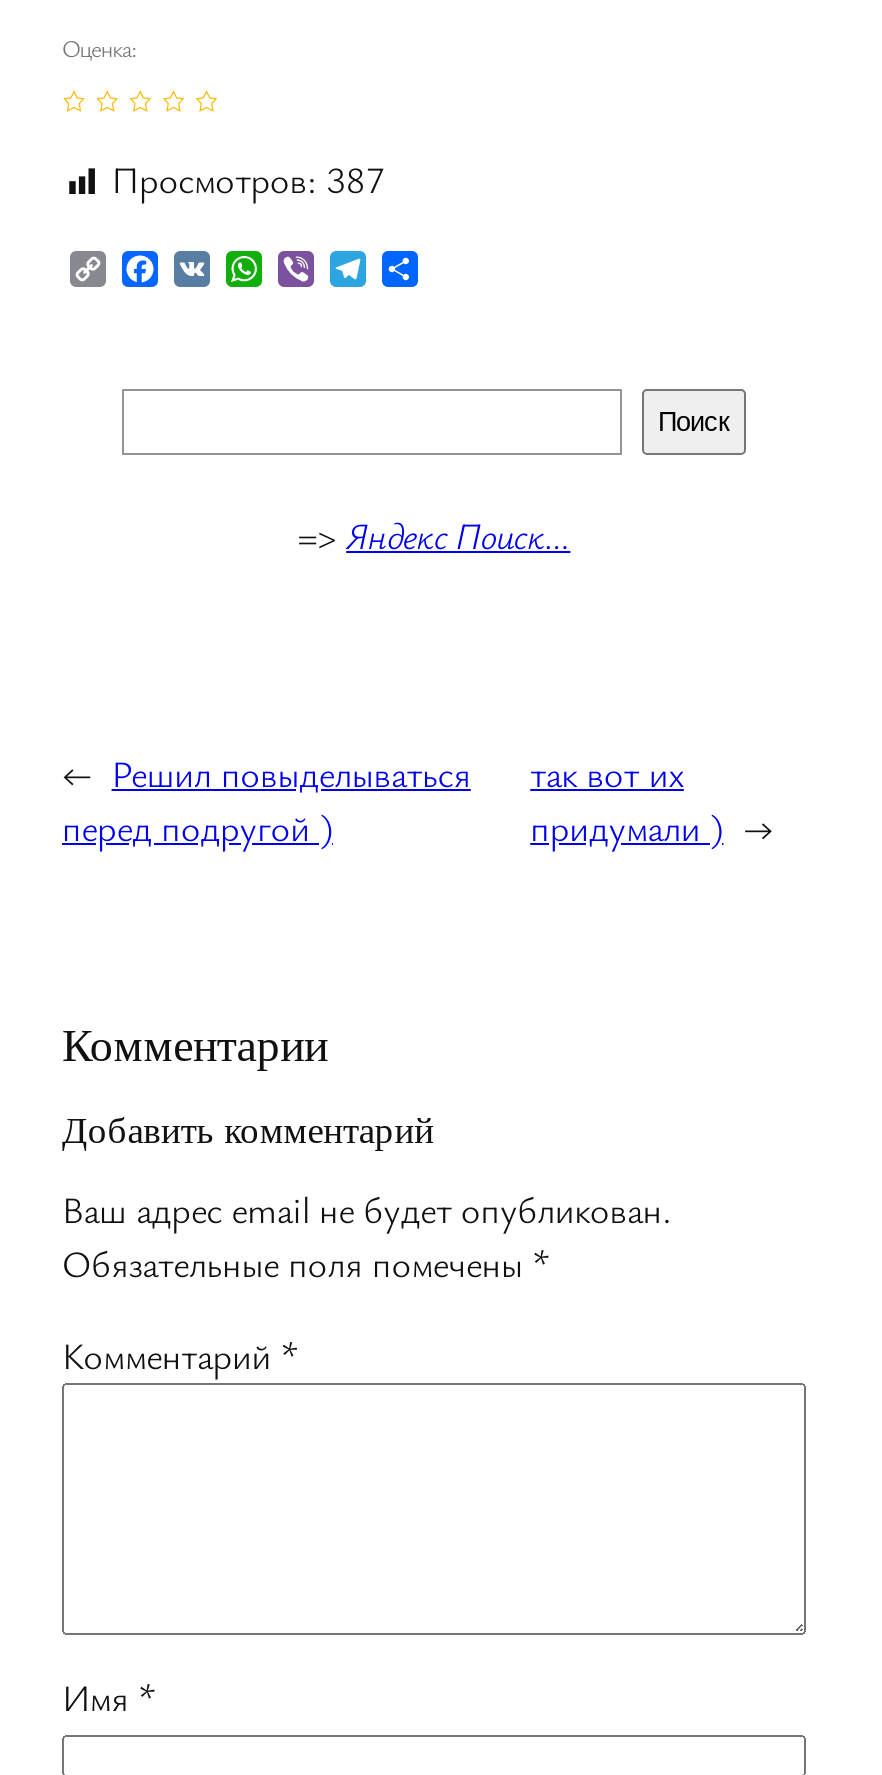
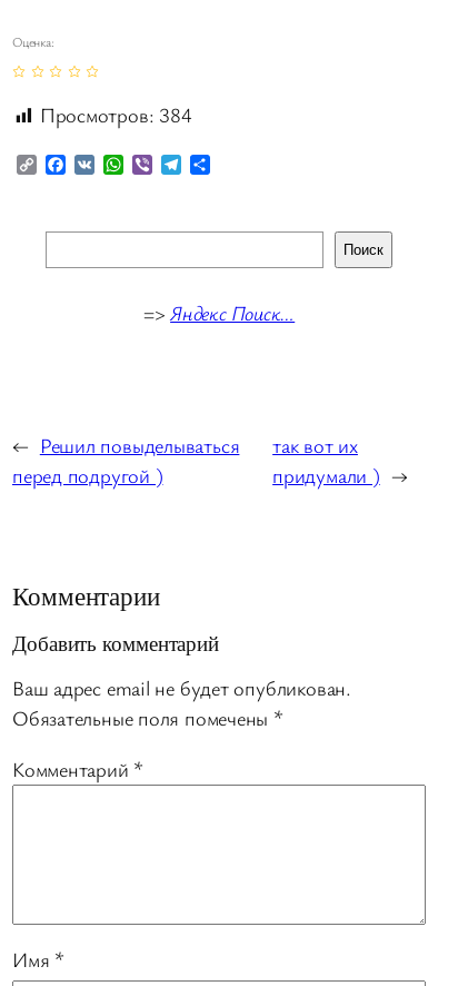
[112,155,385,203] Просмотров: 387 -> [40,101,192,128] Просмотров: 384

